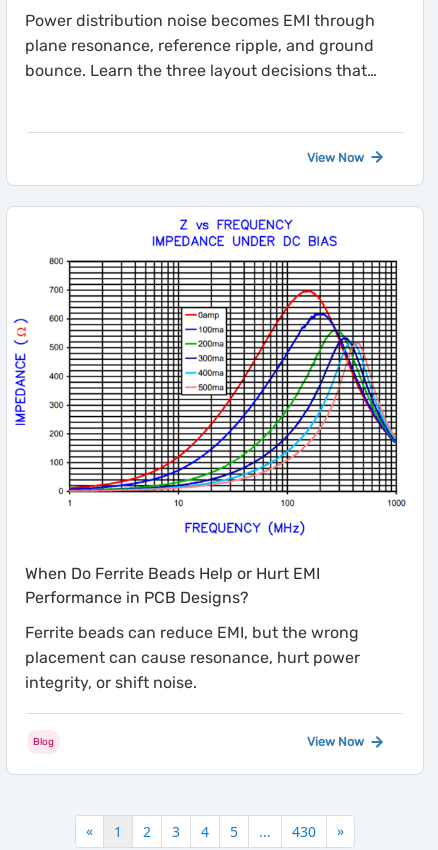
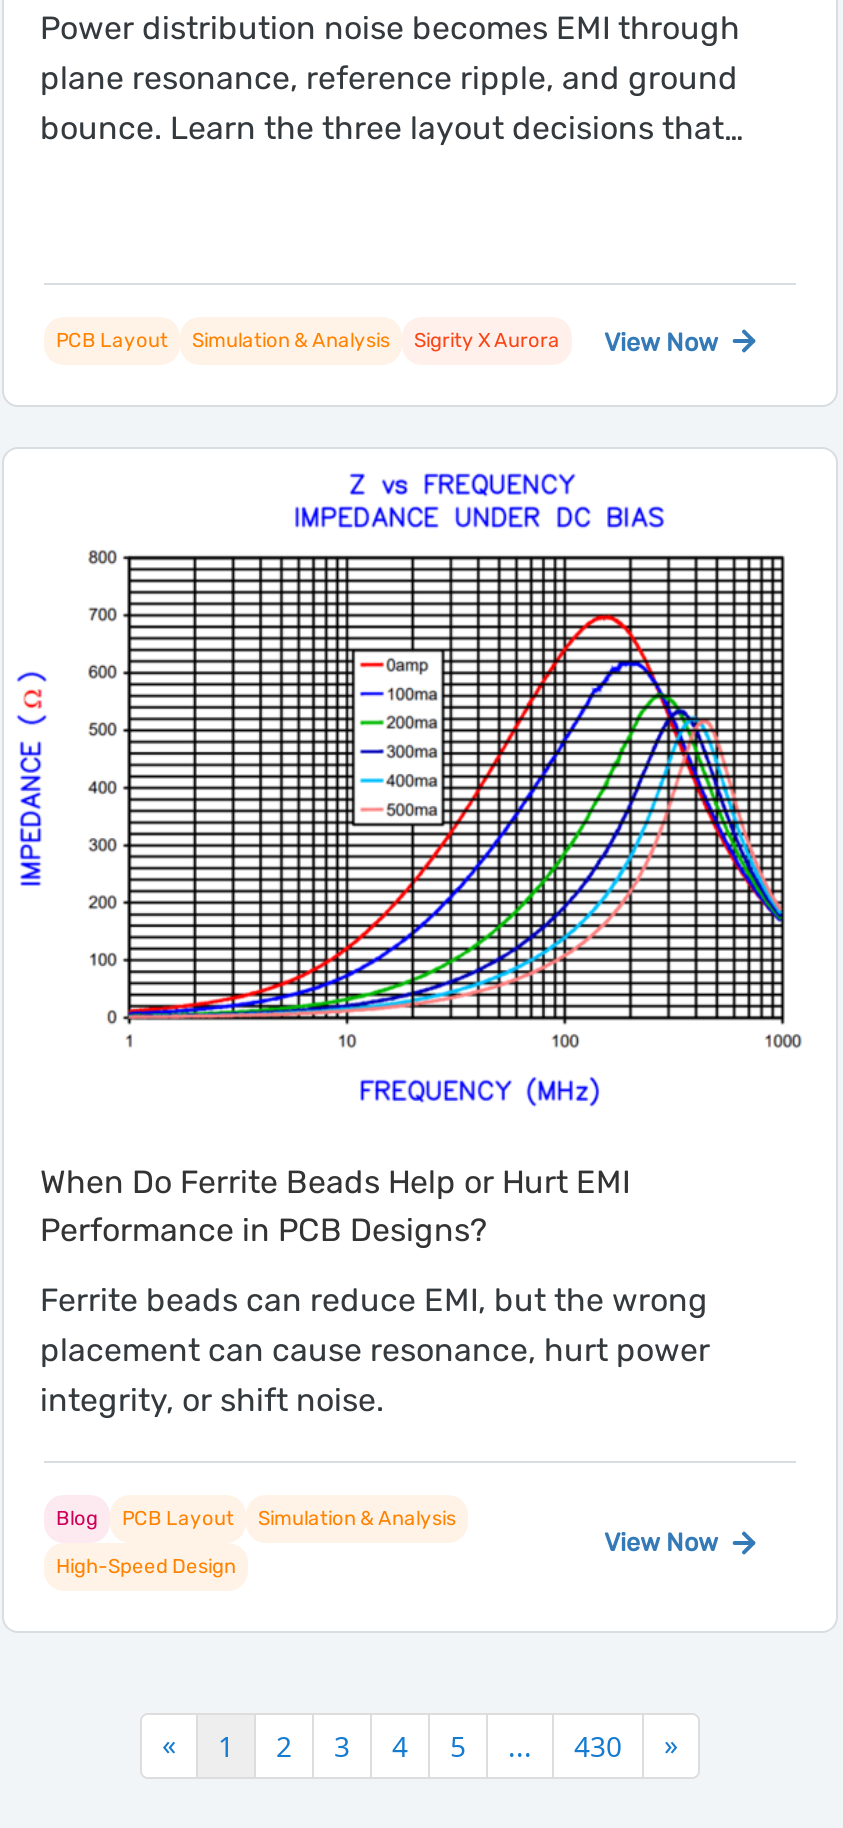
none -> [56,330,560,354] PCB Layout | Simulation & Analysis | Sigrity X Aurora
none -> [56,1506,456,1578] PCB Layout | Simulation & Analysis | High-Speed Design

